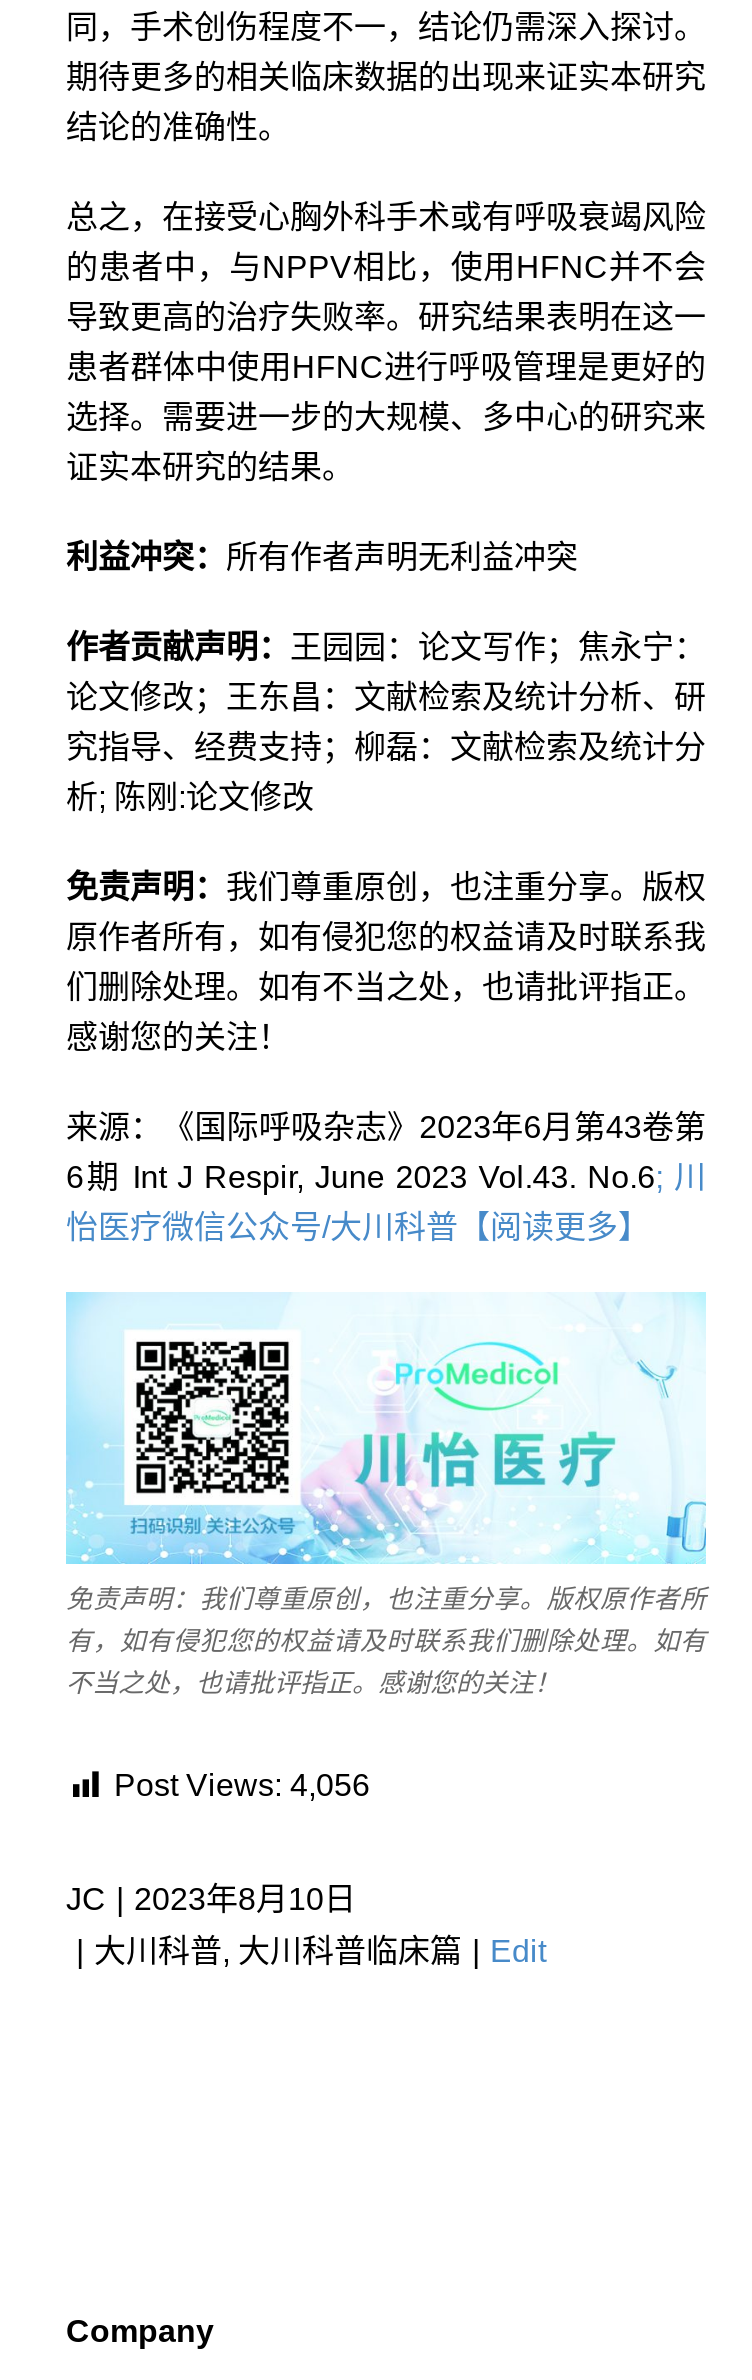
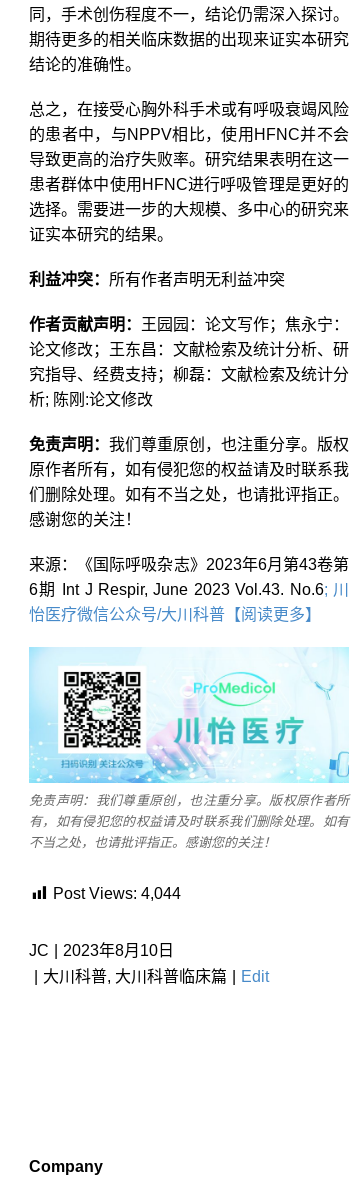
[114,1768,370,1802] Post Views: 4,056 -> [53,885,181,902] Post Views: 4,044

